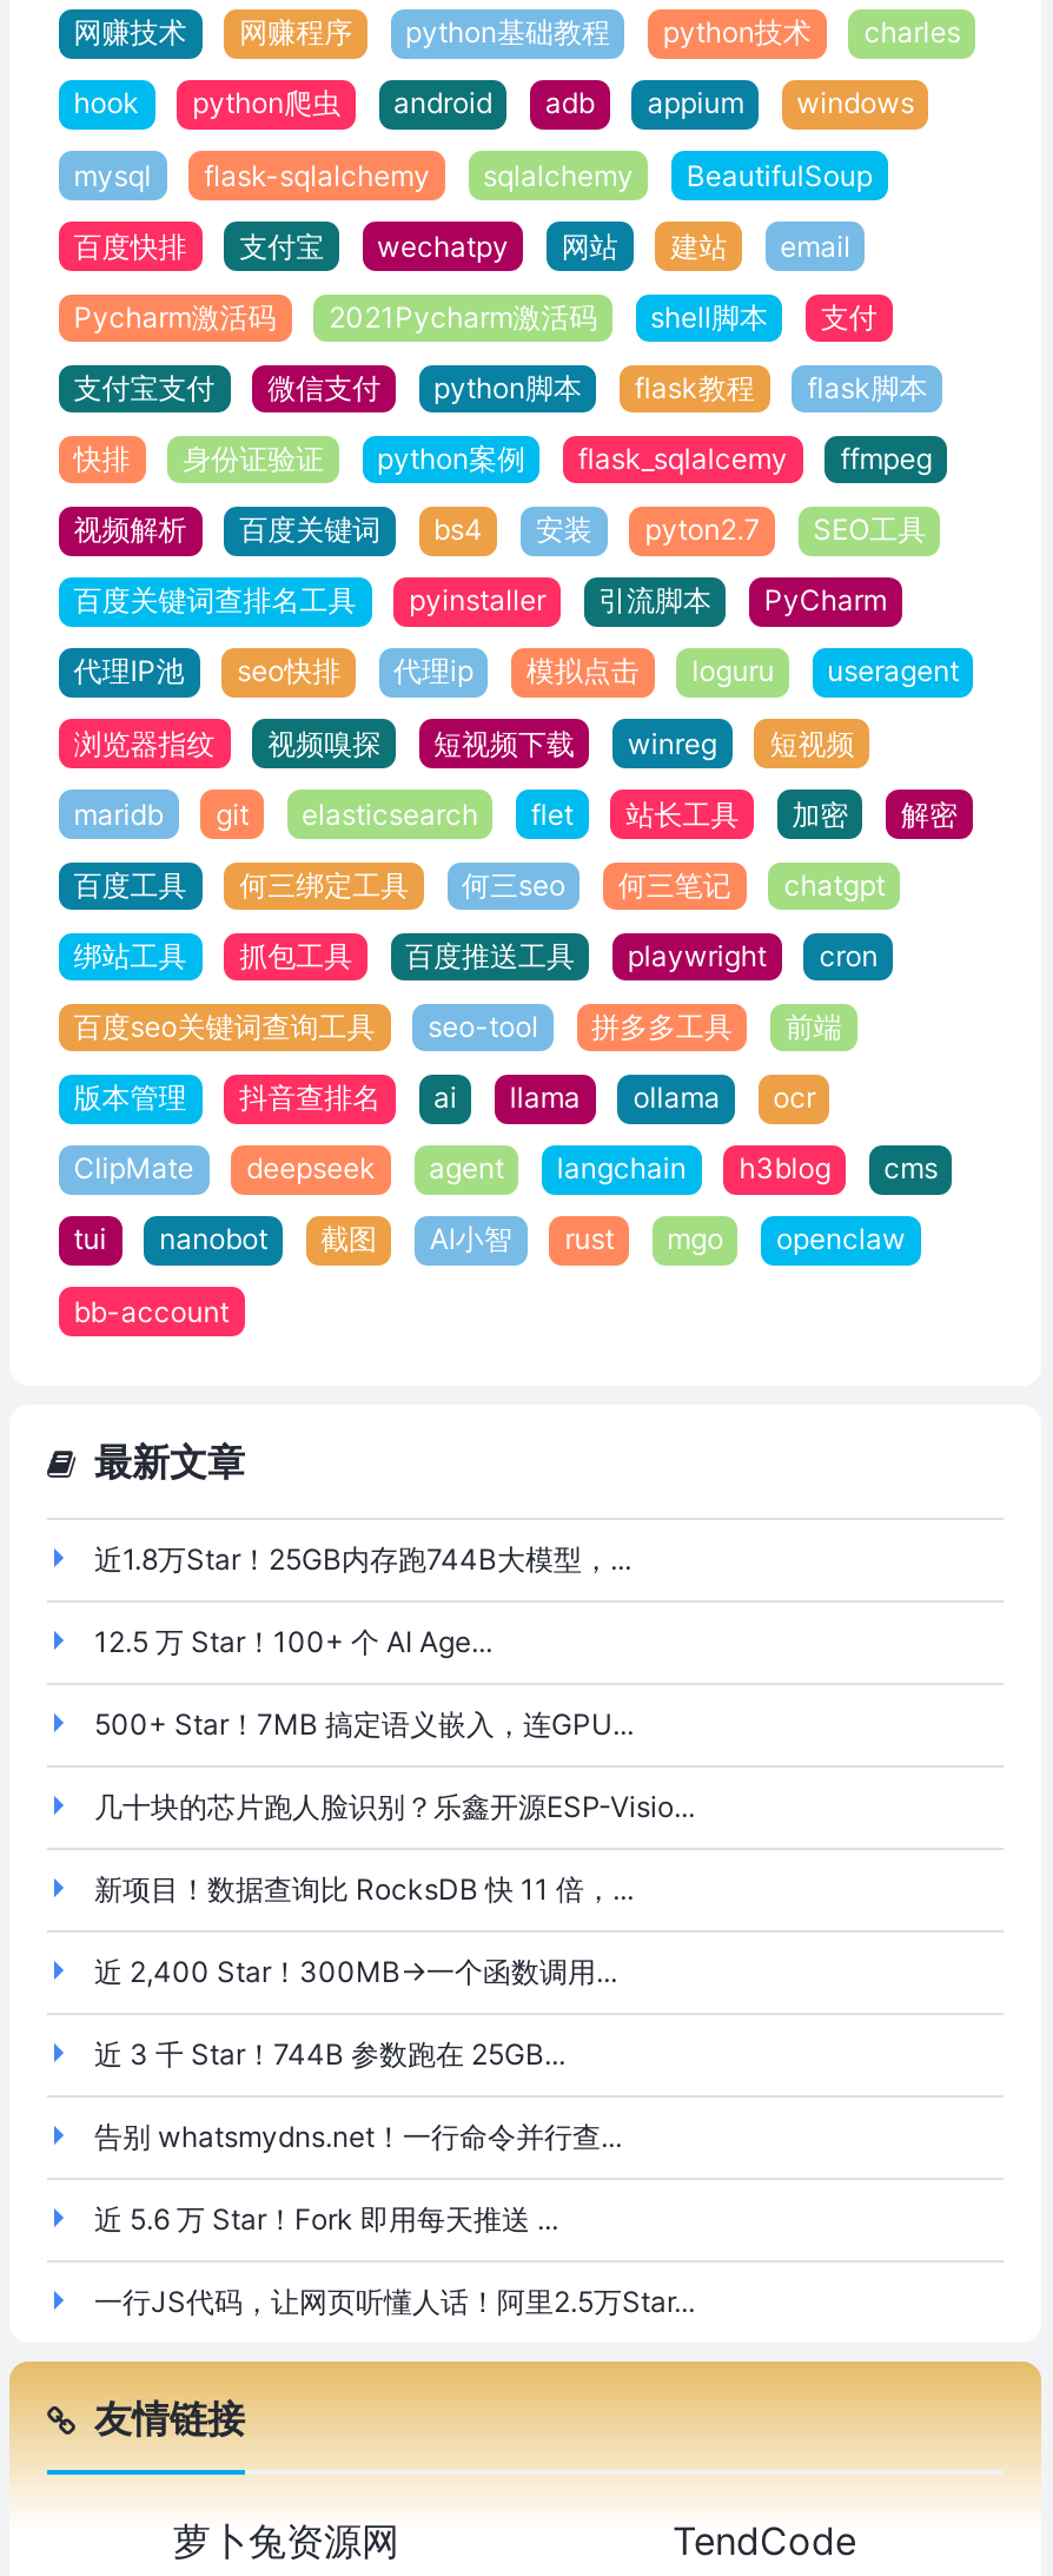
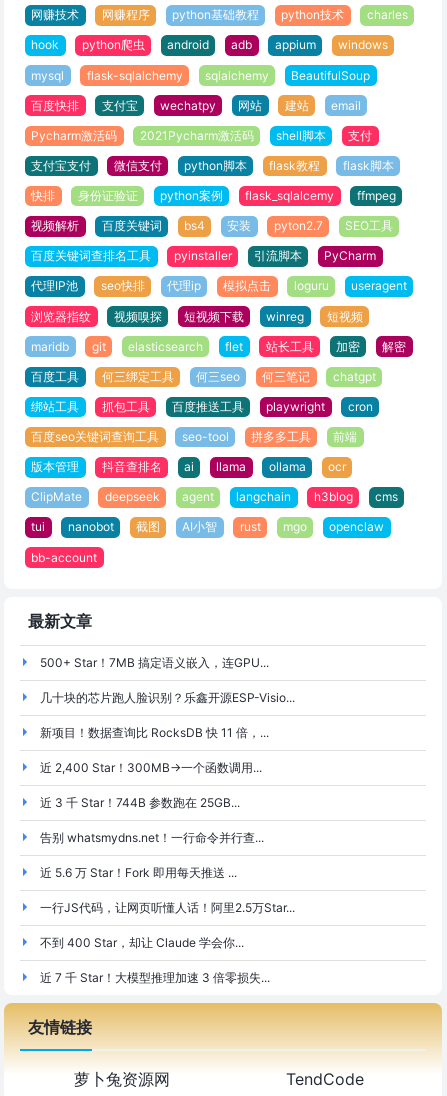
[94,1541,631,1658] 近1.8万Star！25GB内存跑744B大模型，... | 12.5 万 Star！100+ 个 AI Age... -> none
moved [94,1706,695,2318] -> [40,655,295,915]: 500+ Star！7MB 搞定语义嵌入，连GPU... | 几十块的芯片跑人脸识别？乐鑫开源ESP-Visio... | 新项目！数据查询比 RocksDB 快 11 倍，... | 近 3 千 Star！744B 参数跑在 25GB... | 告别 whatsmydns.net！一行命令并行查... | 近 5.6 万 Star！Fork 即用每天推送 ... | 一行JS代码，让网页听懂人话！阿里2.5万Star...
none -> [40,935,270,985] 不到 400 Star，却让 Claude 学会你... | 近 7 千 Star！大模型推理加速 3 倍零损失...

